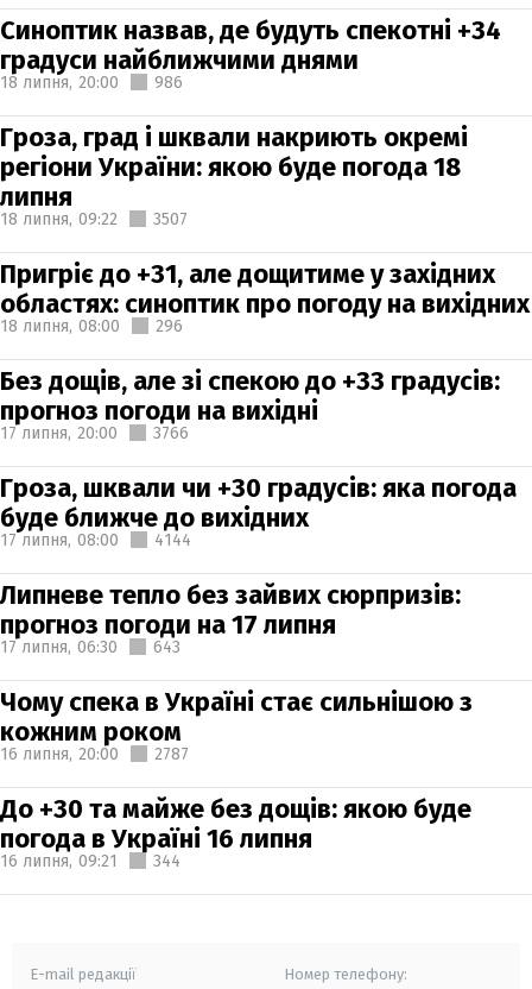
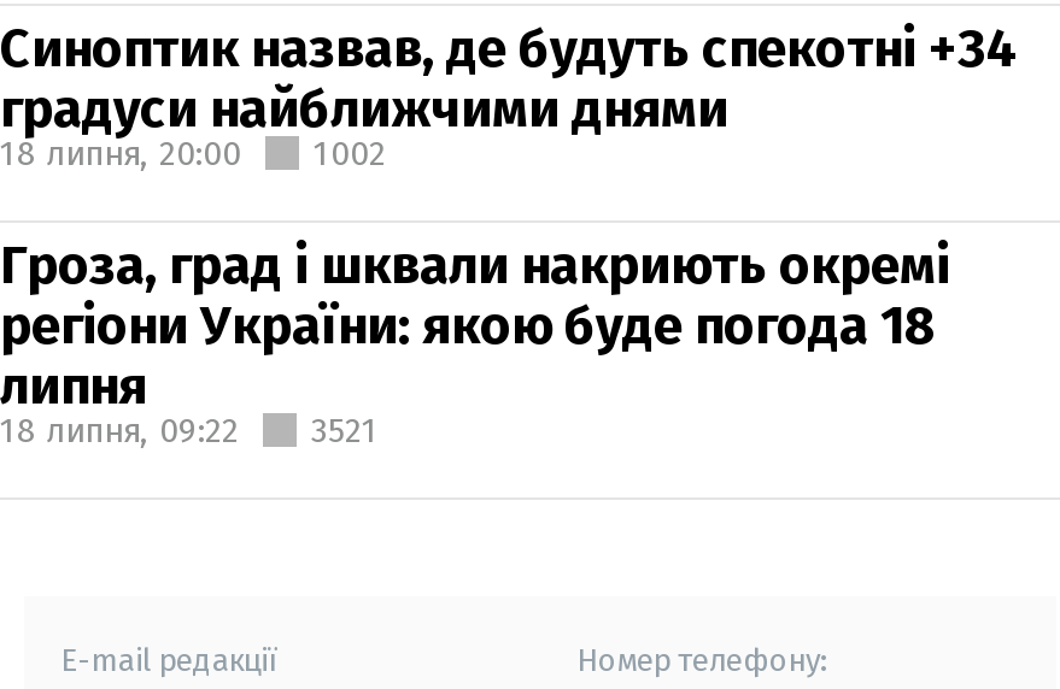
[0,72,183,92] 18 липня, 20:00 986 -> [0,132,386,173] 18 липня, 20:00 1002
[0,209,530,871] 3507 | Пригріє до +31, але дощитиме у західних | областях: синоптик про погоду на вихідних | 18 липня, 08:00 | 296 | Без дощів, але зі спекою до +33 градусів: | прогноз погоди на вихідні | 17 липня, 20:00 | 3766 | Гроза, шквали чи +30 градусів: яка погода | буде ближче до вихідних | 17 липня, 08:00 | 4144 | Липневе тепло без зайвих сюрпризів: | прогноз погоди на 17 липня | 17 липня, 06:30 | 643 | Чому спека в Україні стає сильнішою з | кожним роком | 16 липня, 20:00 | 2787 | До +30 та майже без дощів: якою буде | погода в Україні 16 липня | 16 липня, 09:21 | 344 -> [311,410,379,450] 3521

